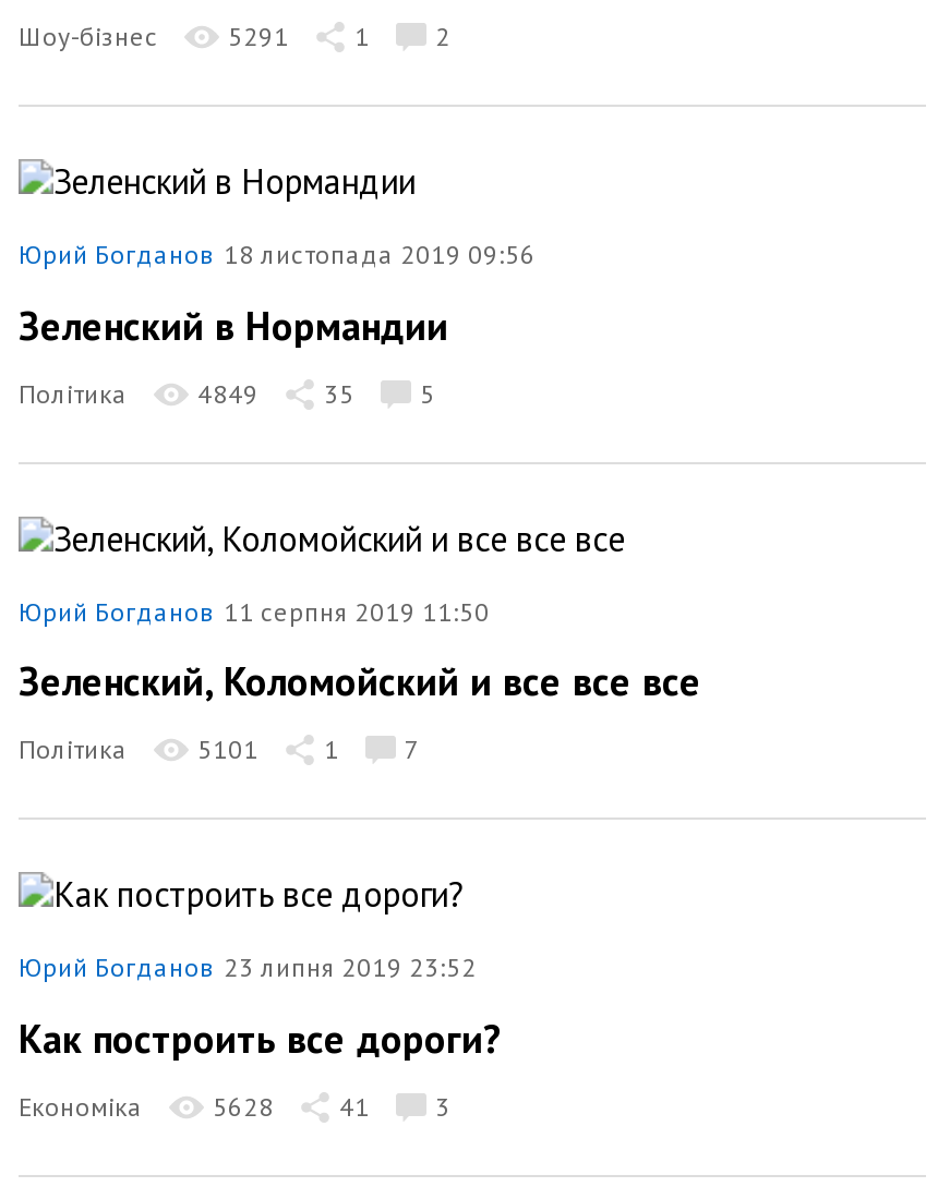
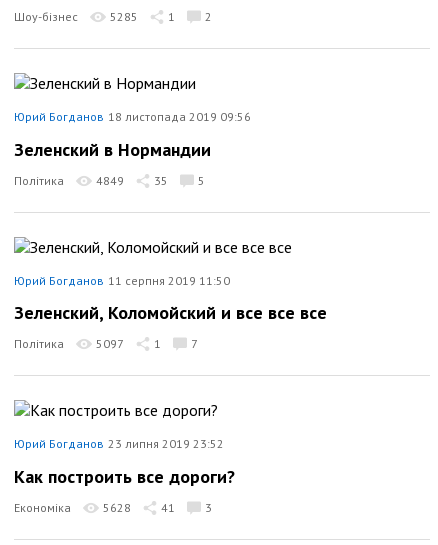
[228,20,450,52] 5291 1 2 -> [110,9,212,24] 5285 1 2
[197,732,420,765] 5101 1 7 -> [96,336,198,351] 5097 1 7

